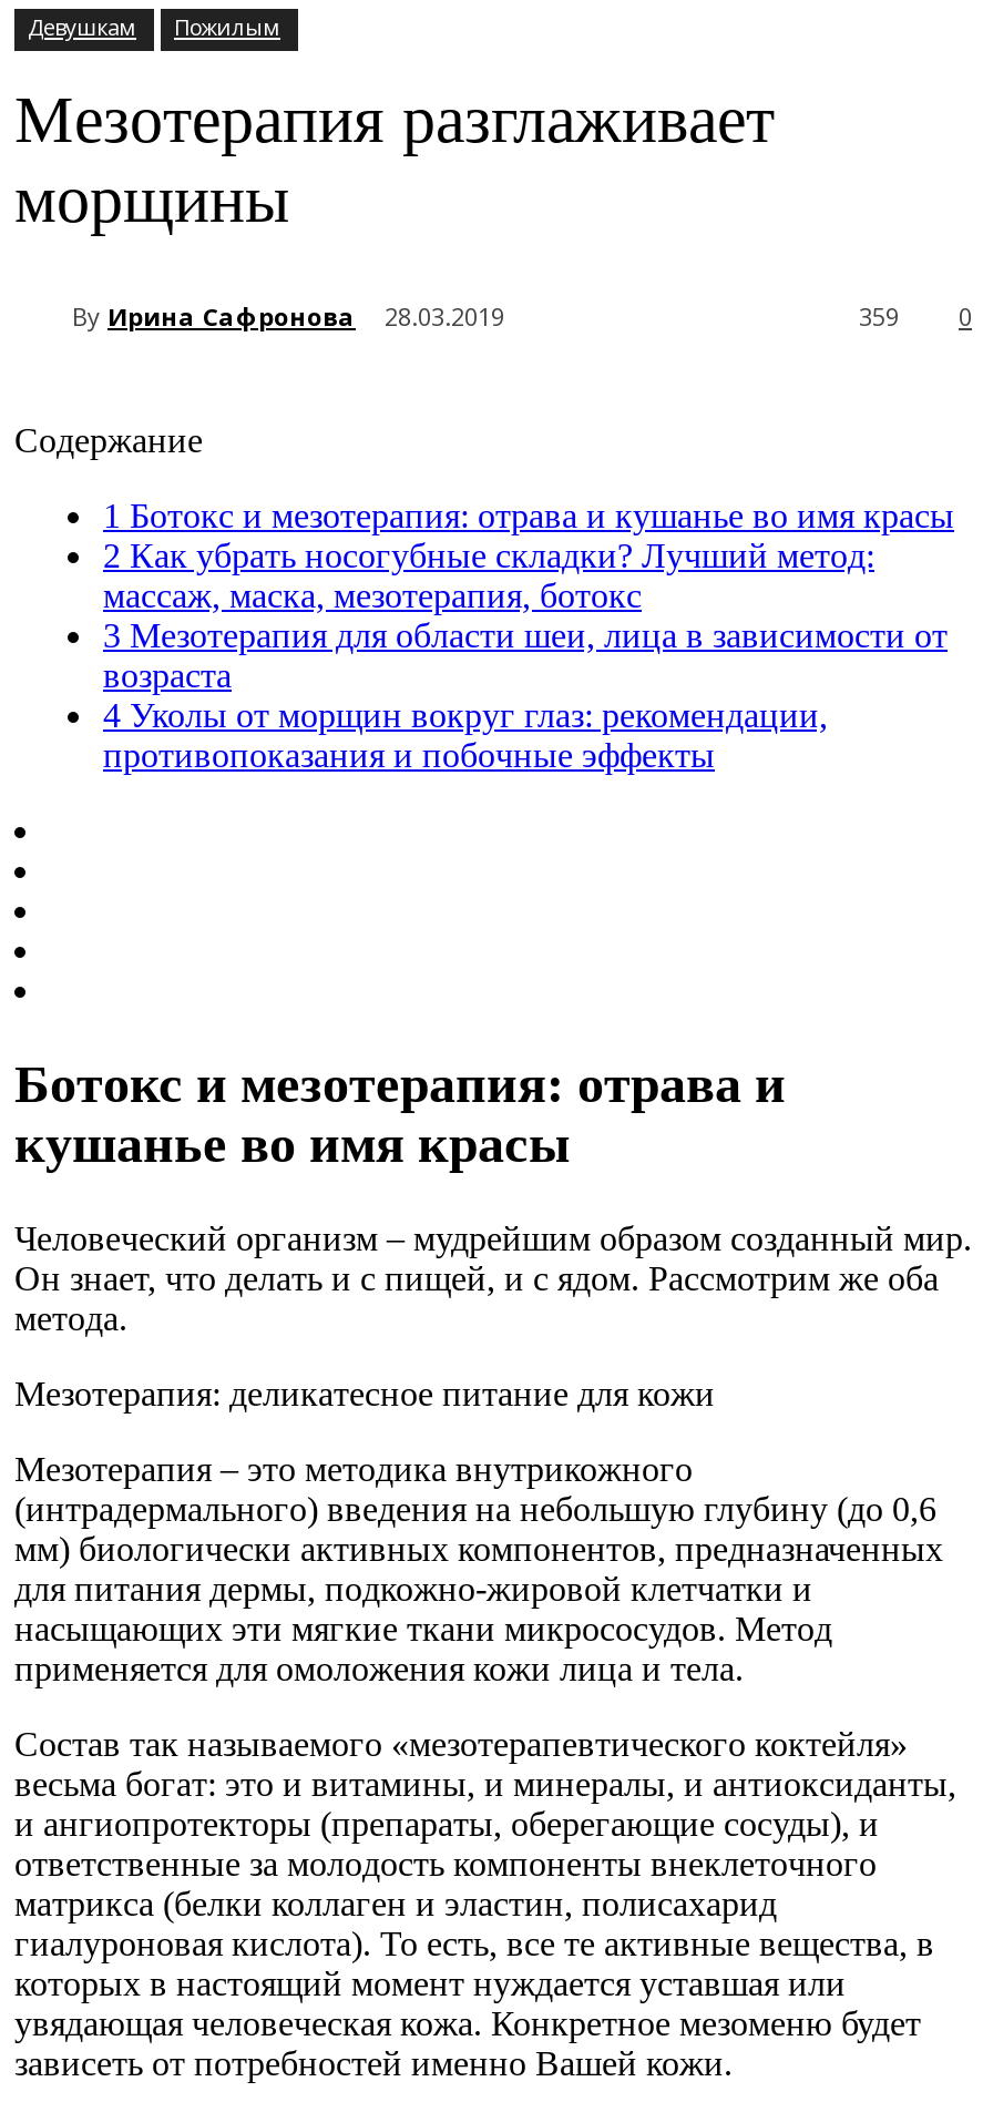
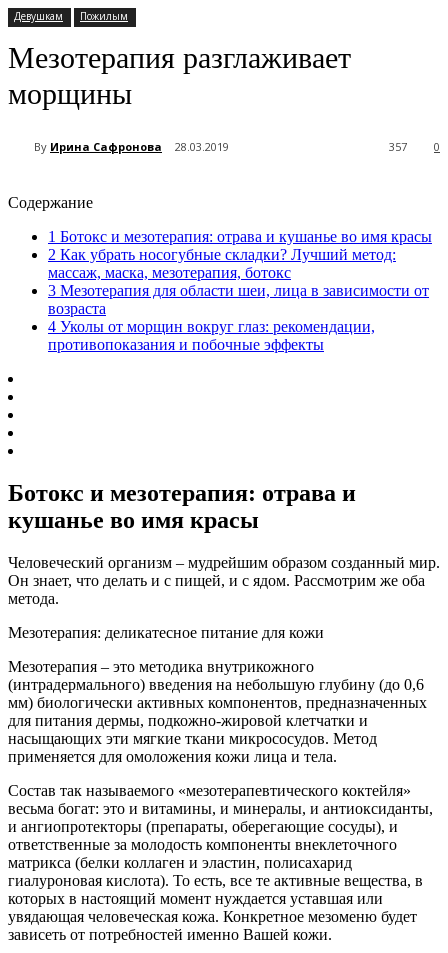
[859,300,972,333] 359 0 -> [389,139,440,154] 357 0

